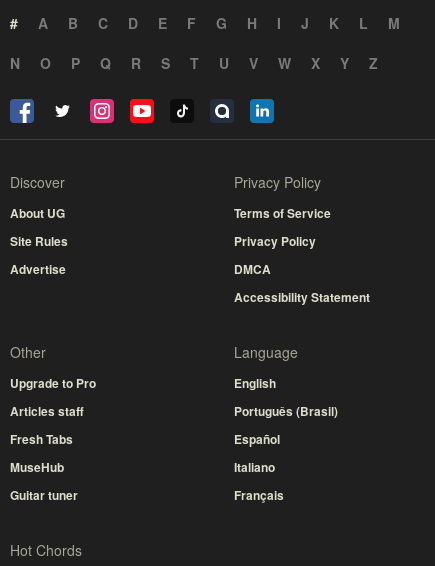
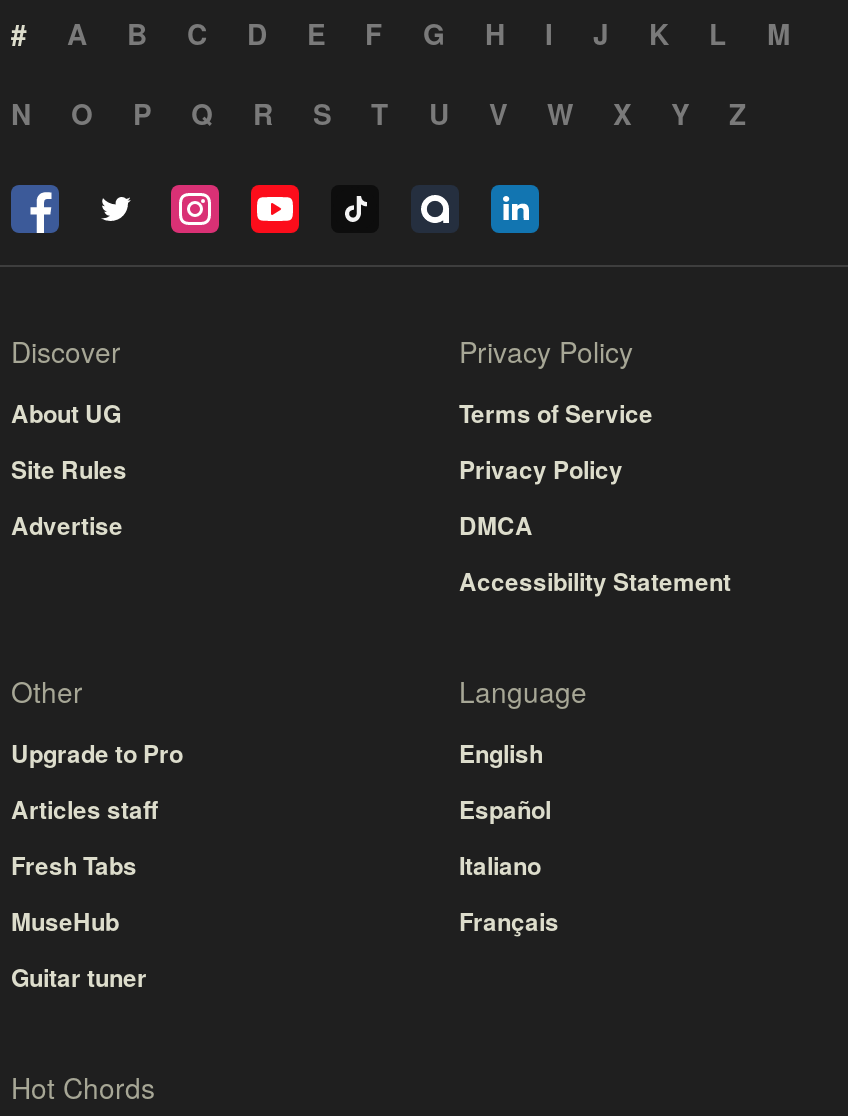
[234,402,338,420] Português (Brasil) -> none
moved [234,430,284,504] -> [459,791,559,939]: Español | Italiano | Français

